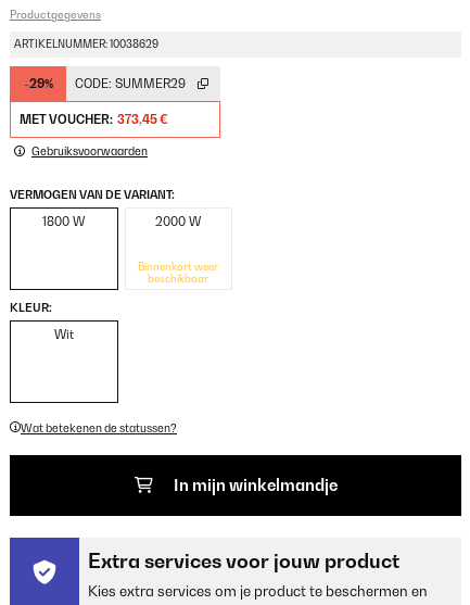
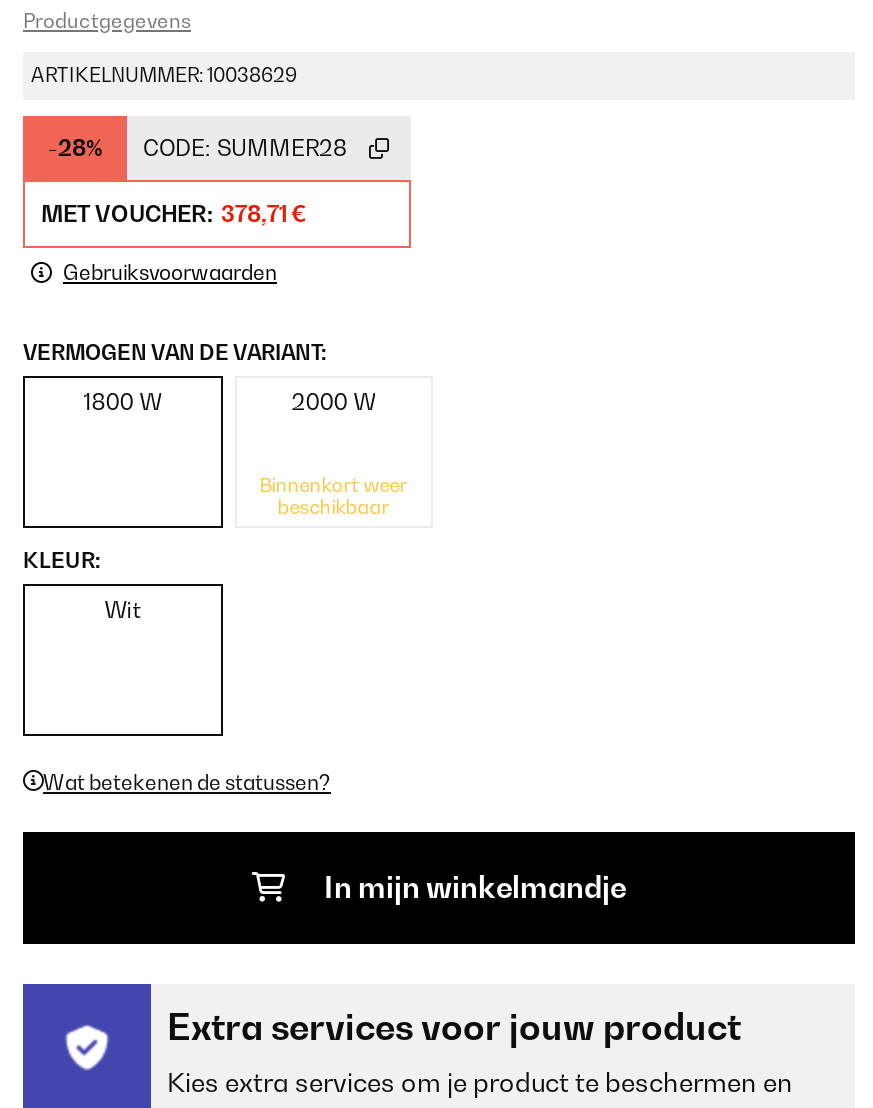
[23,76,53,92] -29% -> [48,135,102,163] -28%
[75,76,186,92] CODE: SUMMER29 -> [143,135,347,163] CODE: SUMMER28
[20,112,168,128] MET VOUCHER: 373,45 € -> [41,201,307,229] MET VOUCHER: 378,71 €

